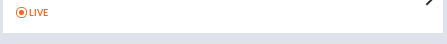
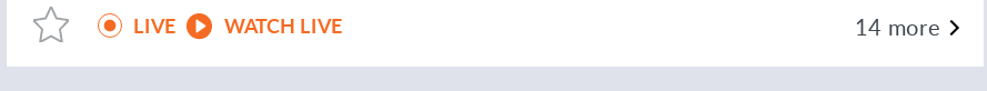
none -> [224,10,939,41] WATCH LIVE | 14 more

